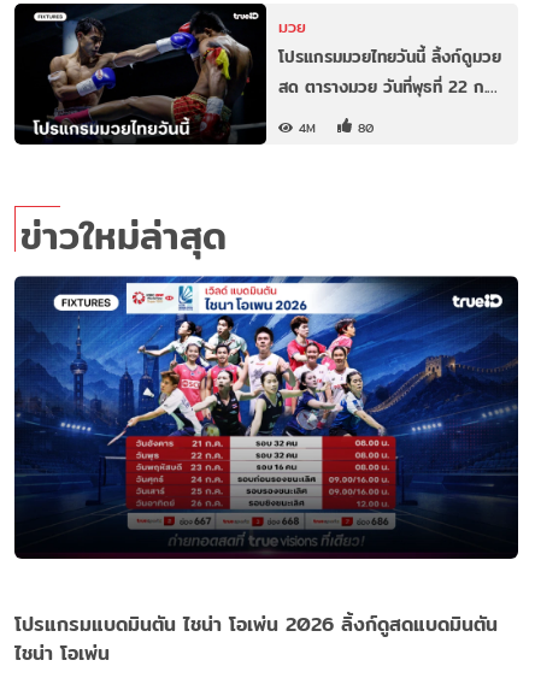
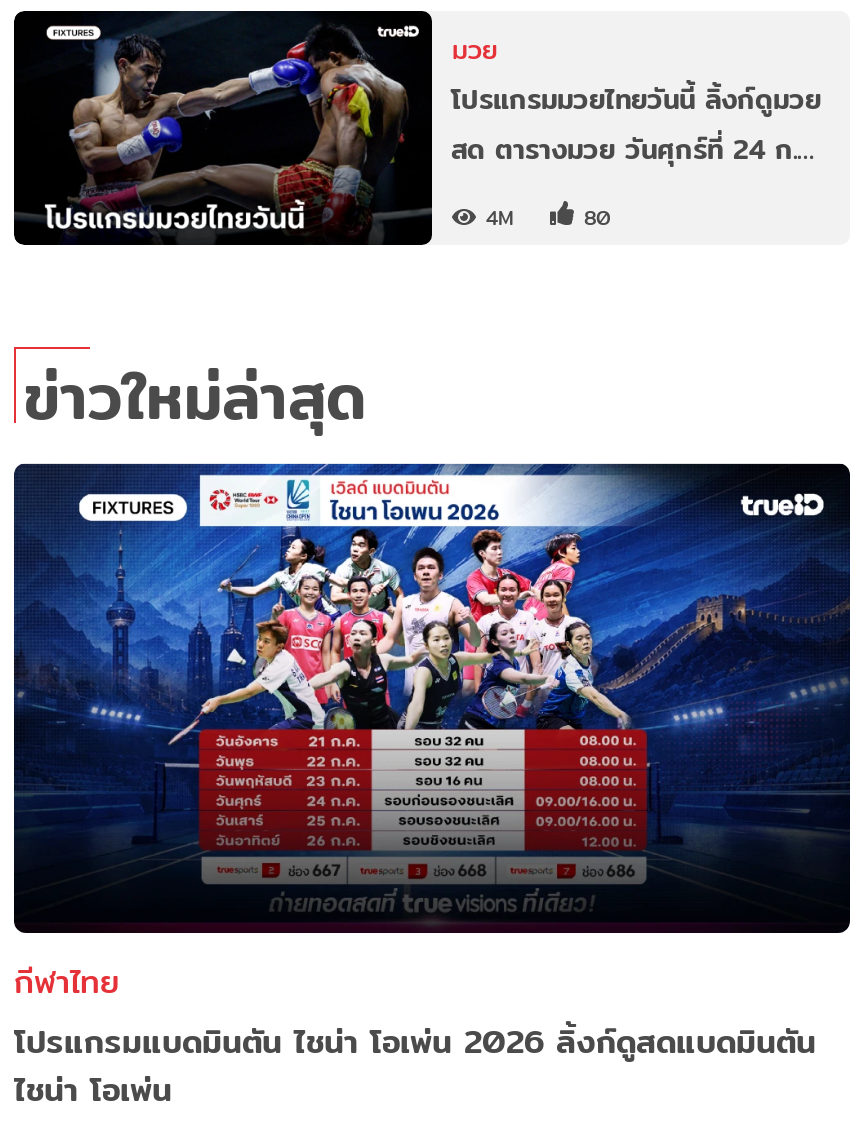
[278,73,497,100] สด ตารางมวย วันที่พุธที่ 22 ก.… -> [451,127,815,171] สด ตารางมวย วันศุกร์ที่ 24 ก.…
none -> [14,958,120,1008] กีฬาไทย

